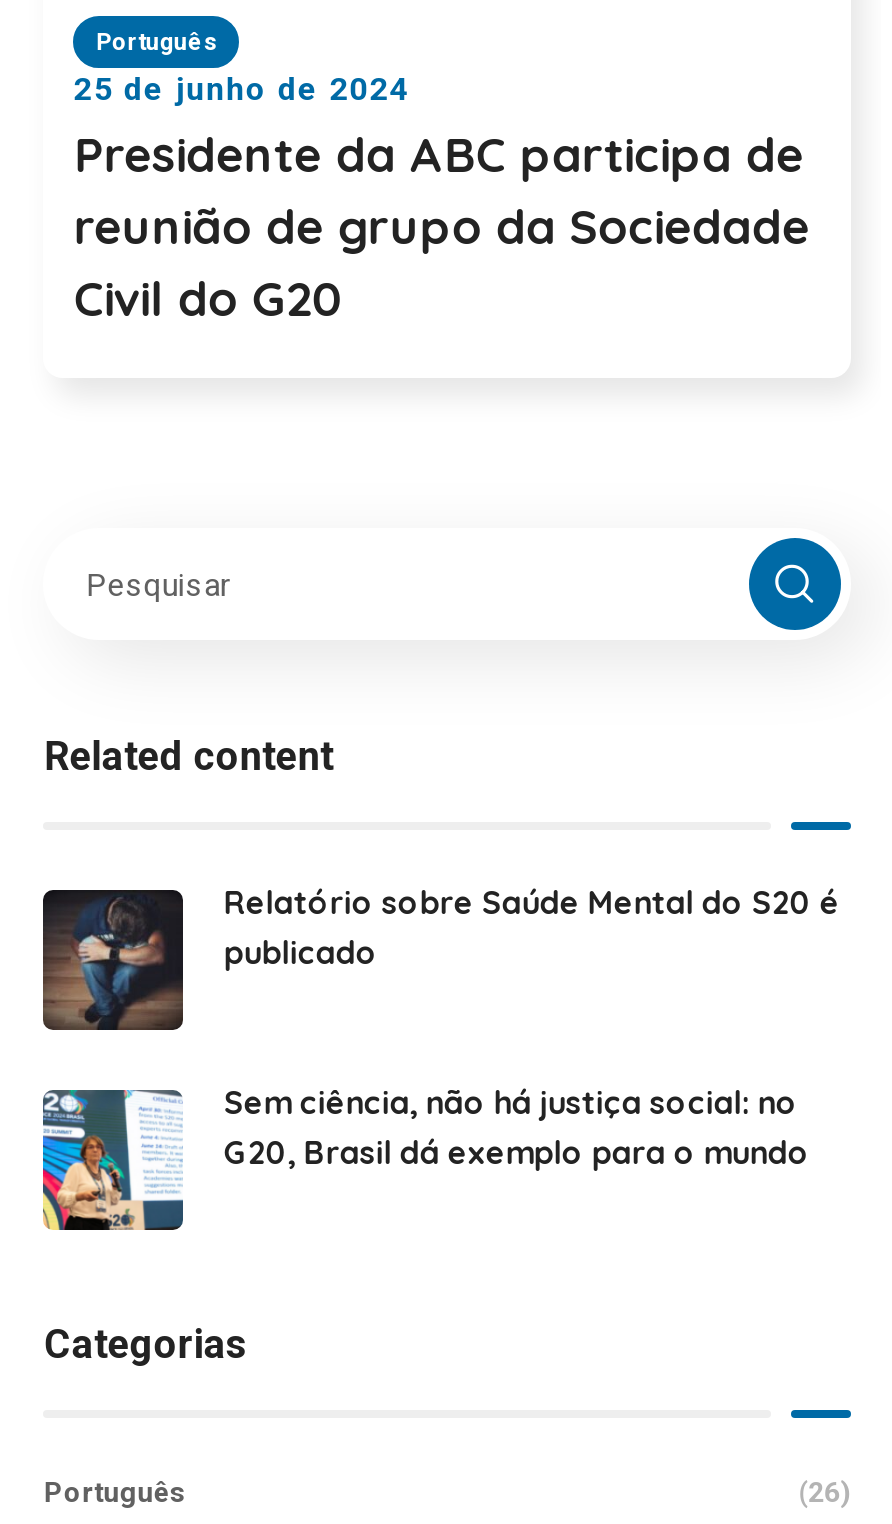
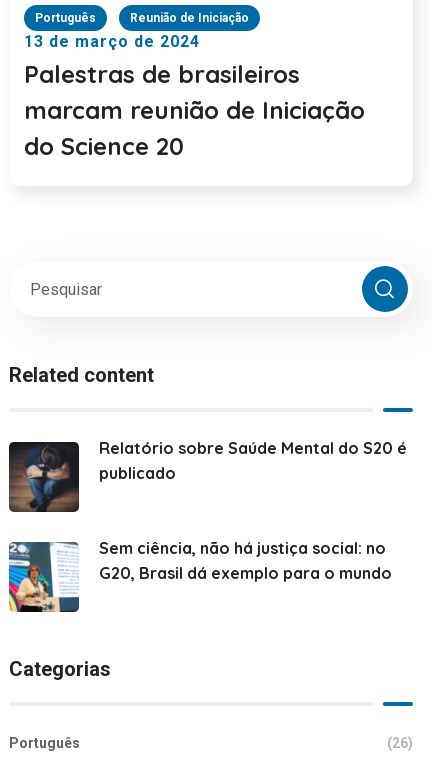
[74,70,810,328] 25 de junho de 2024 | Presidente da ABC participa de | reunião de grupo da Sociedade | Civil do G20 -> [24,11,365,161] Reunião de Iniciação | 13 de março de 2024 | Palestras de brasileiros | marcam reunião de Iniciação | do Science 20

